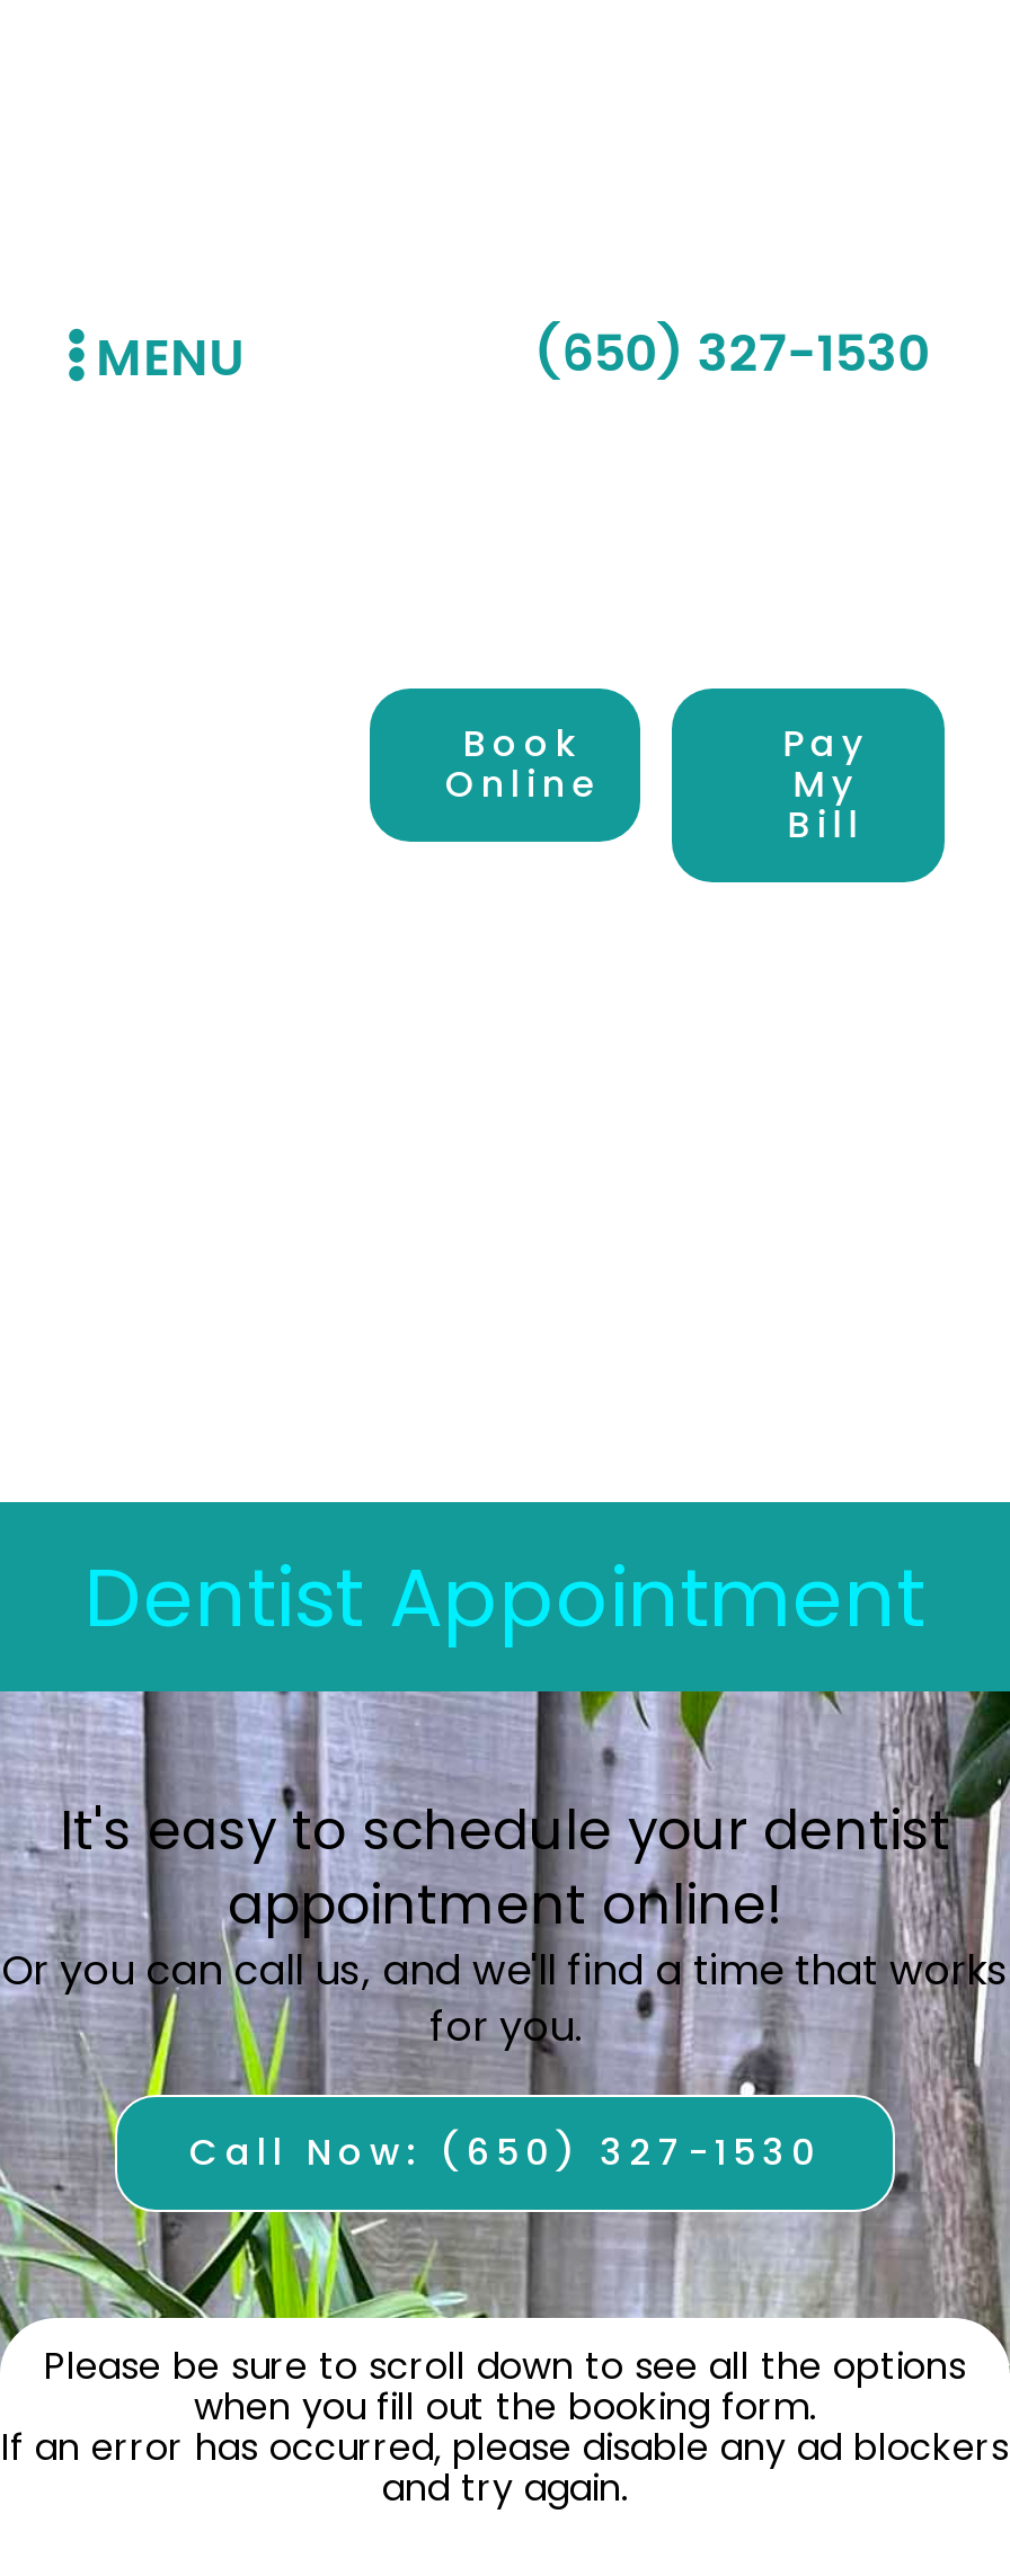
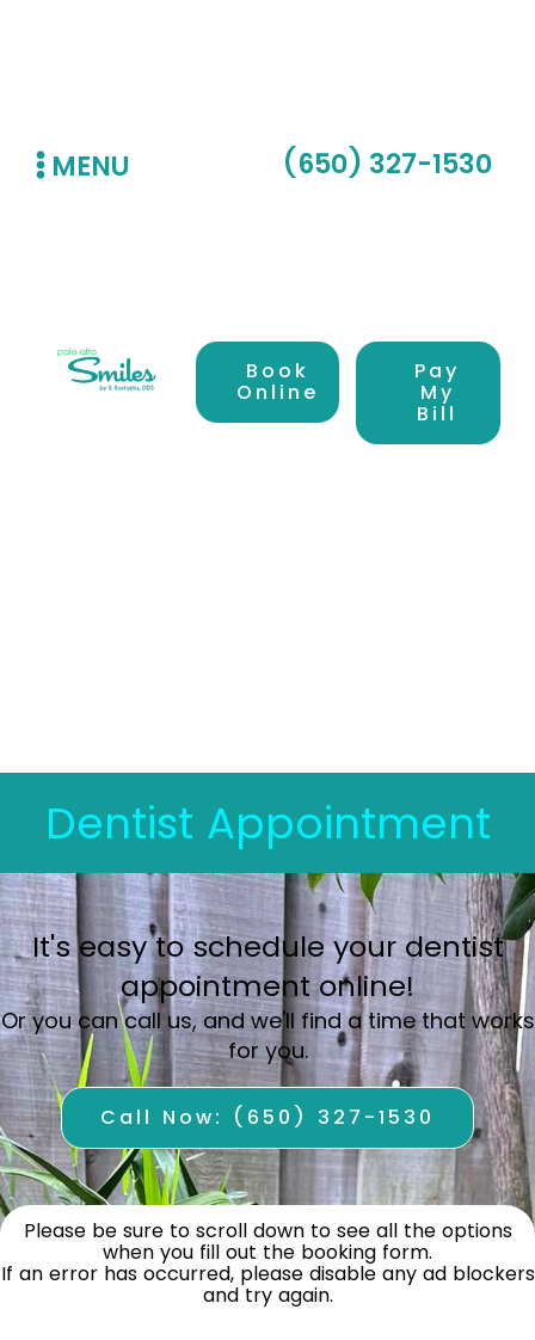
none -> [56,348,156,392] [image]

